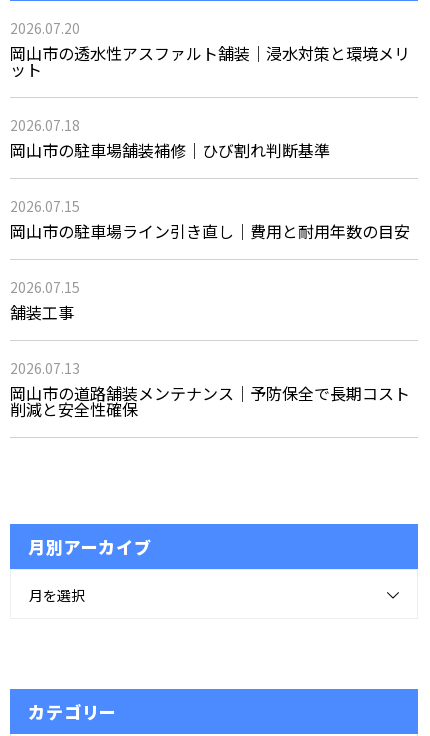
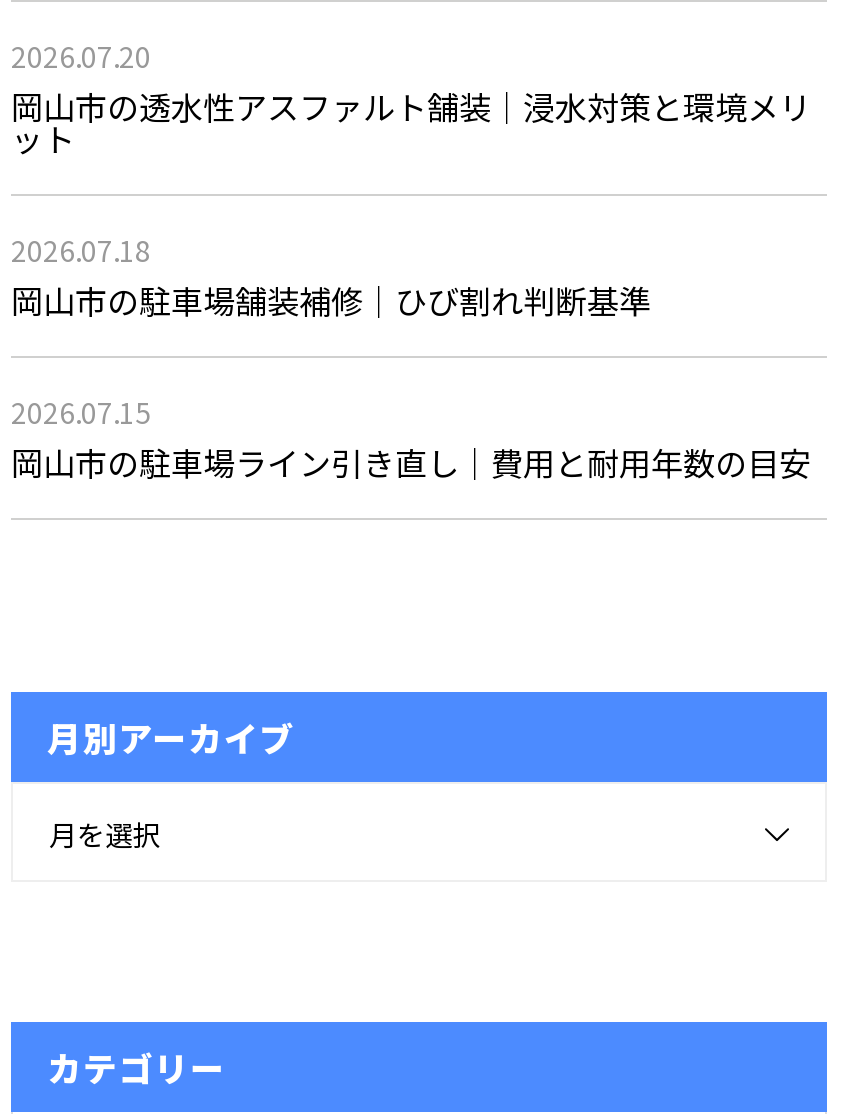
[10,277,410,421] 2026.07.15 | 舗装工事 | 2026.07.13 | 岡山市の道路舗装メンテナンス｜予防保全で長期コスト | 削減と安全性確保 -> none

